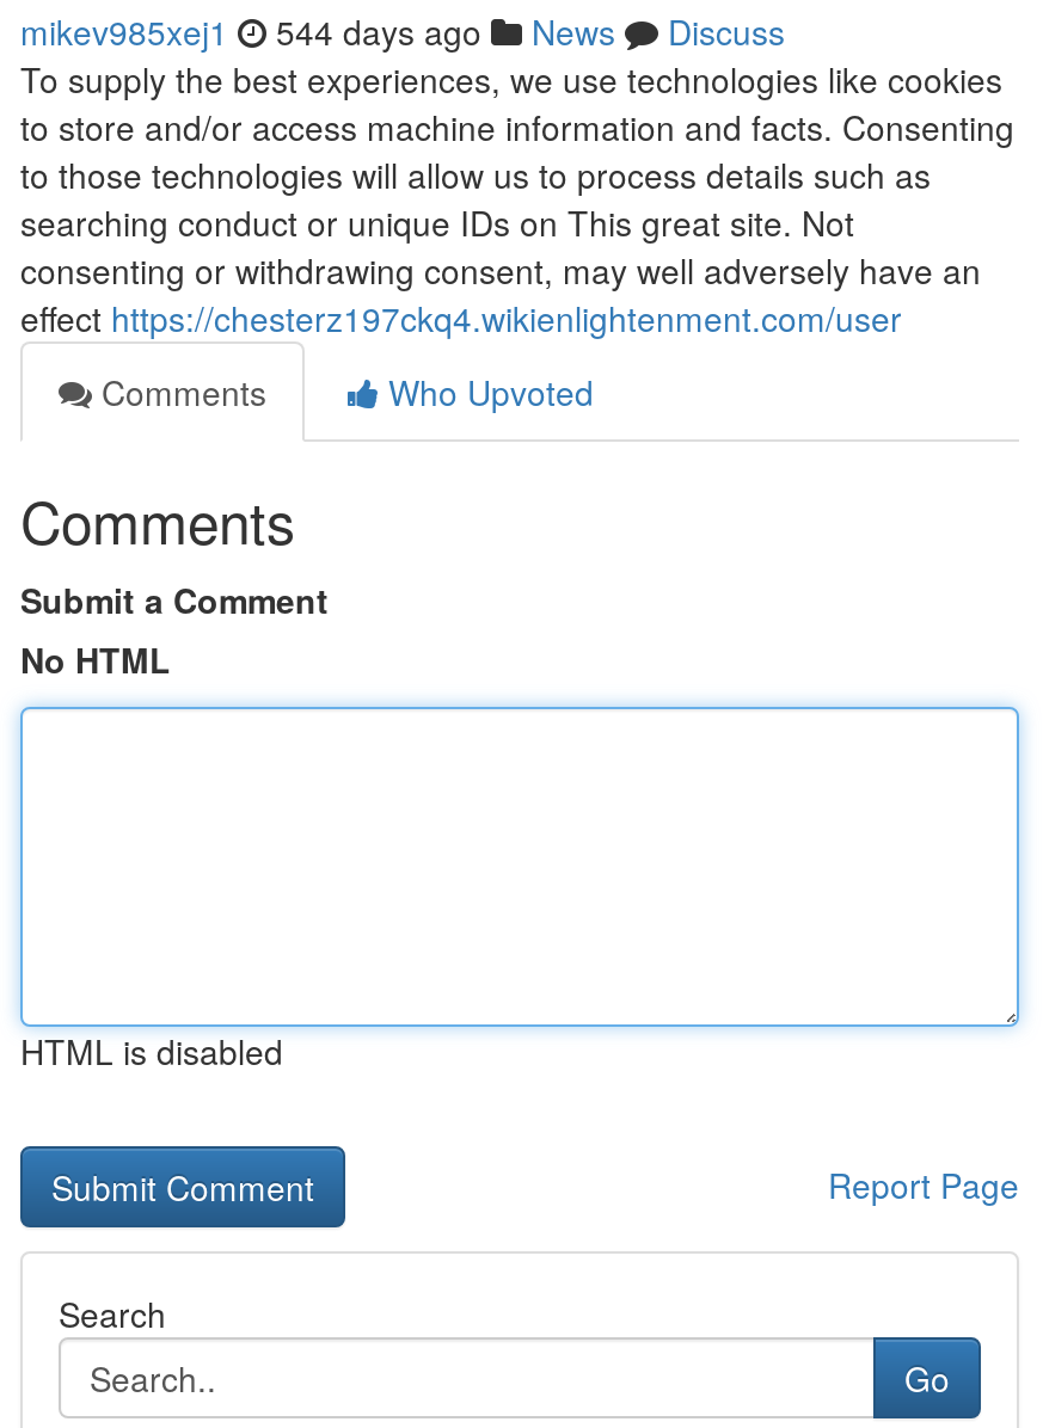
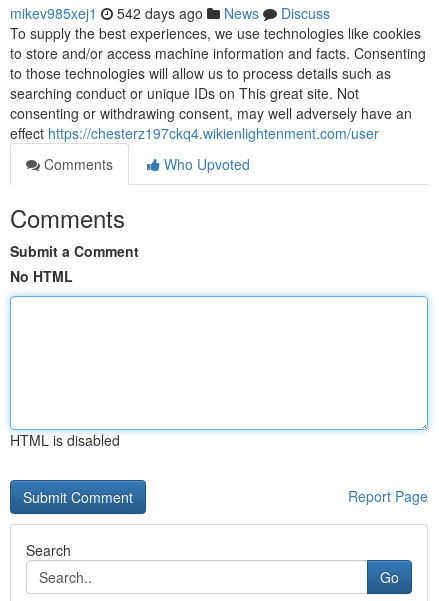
[20,7,785,55] mikev985xej1 544 days ago News Discuss -> [10,3,330,23] mikev985xej1 542 days ago News Discuss

